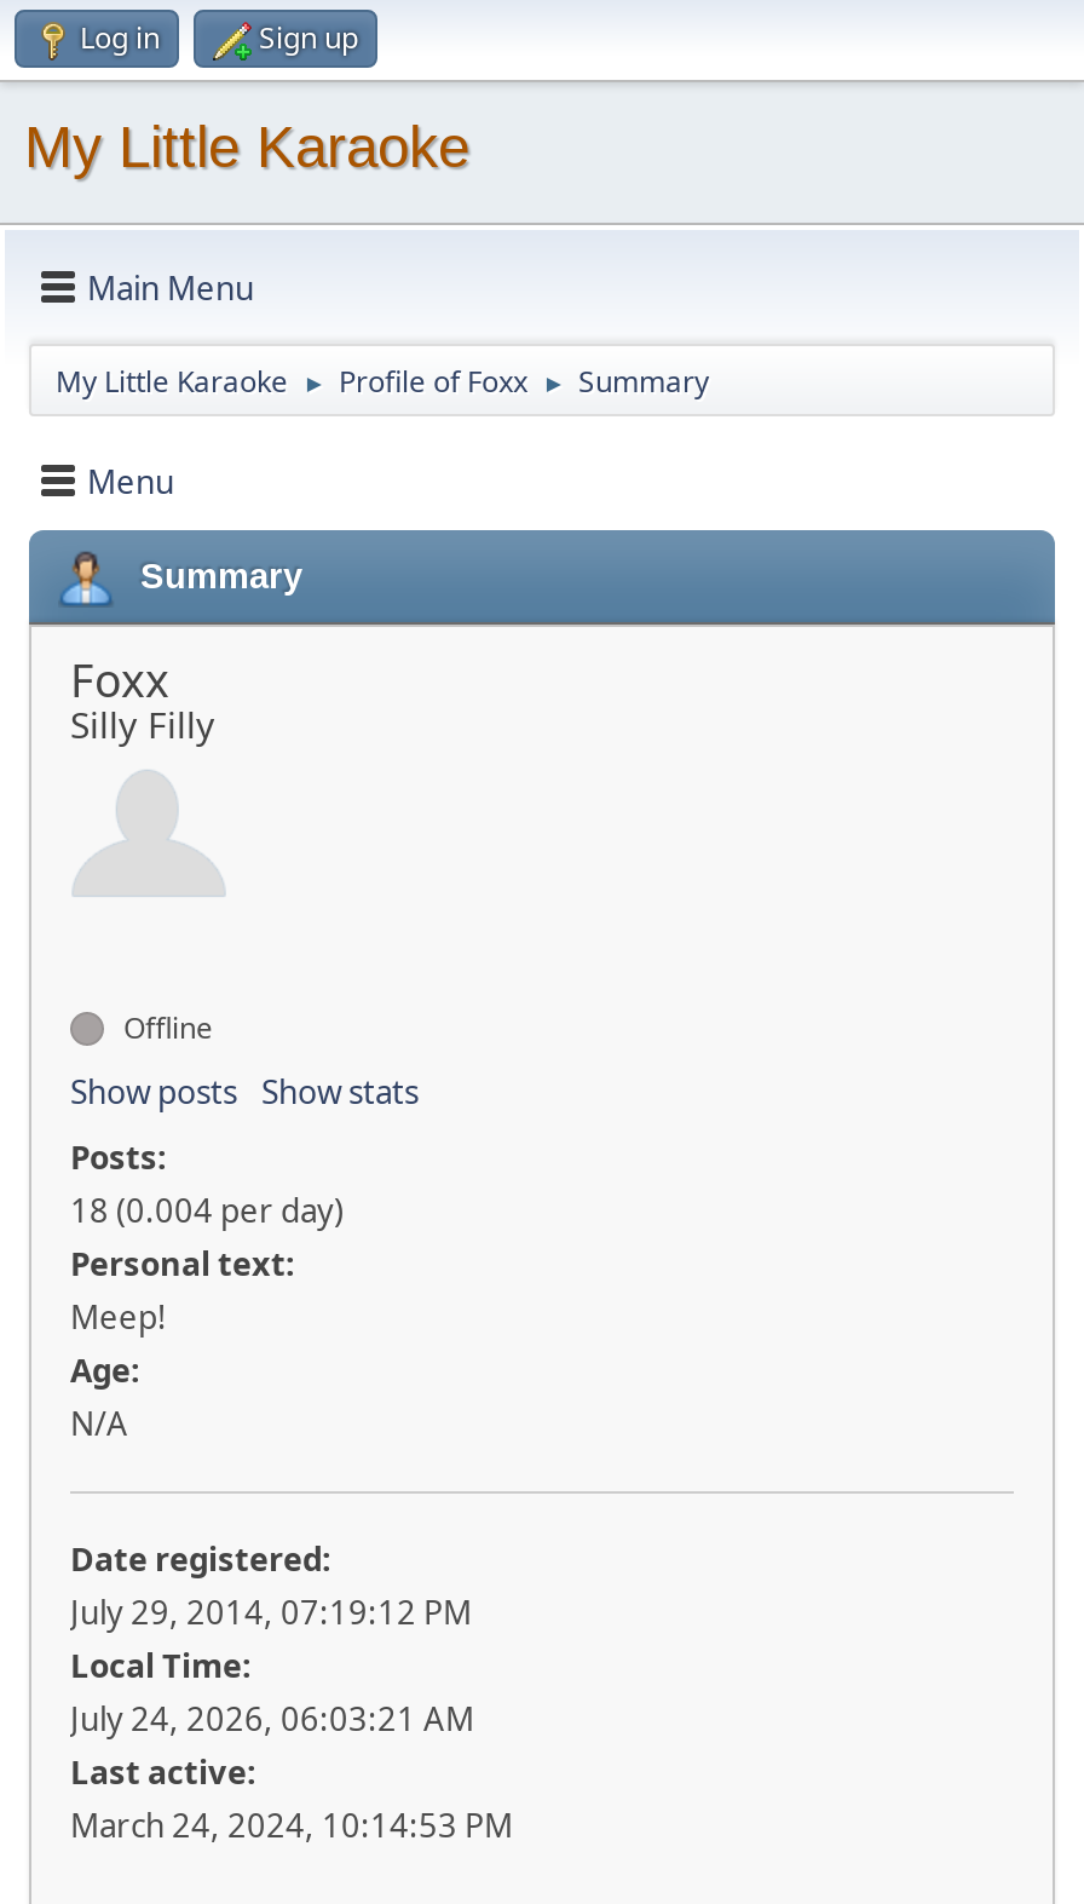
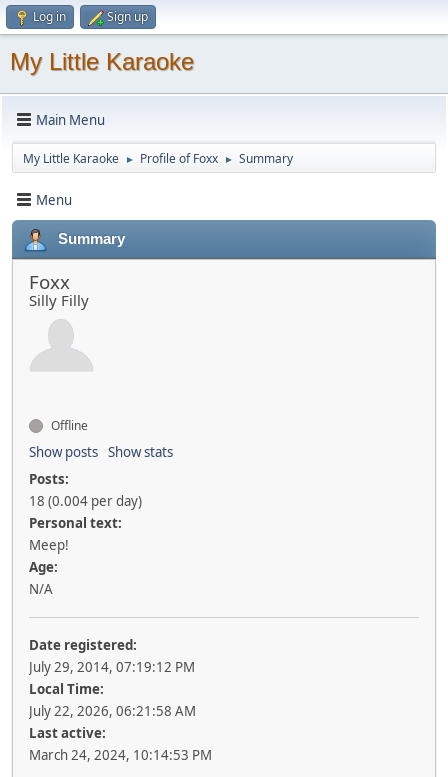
[70,1697,474,1741] July 24, 2026, 06:03:21 AM -> [29,702,196,720] July 22, 2026, 06:21:58 AM

